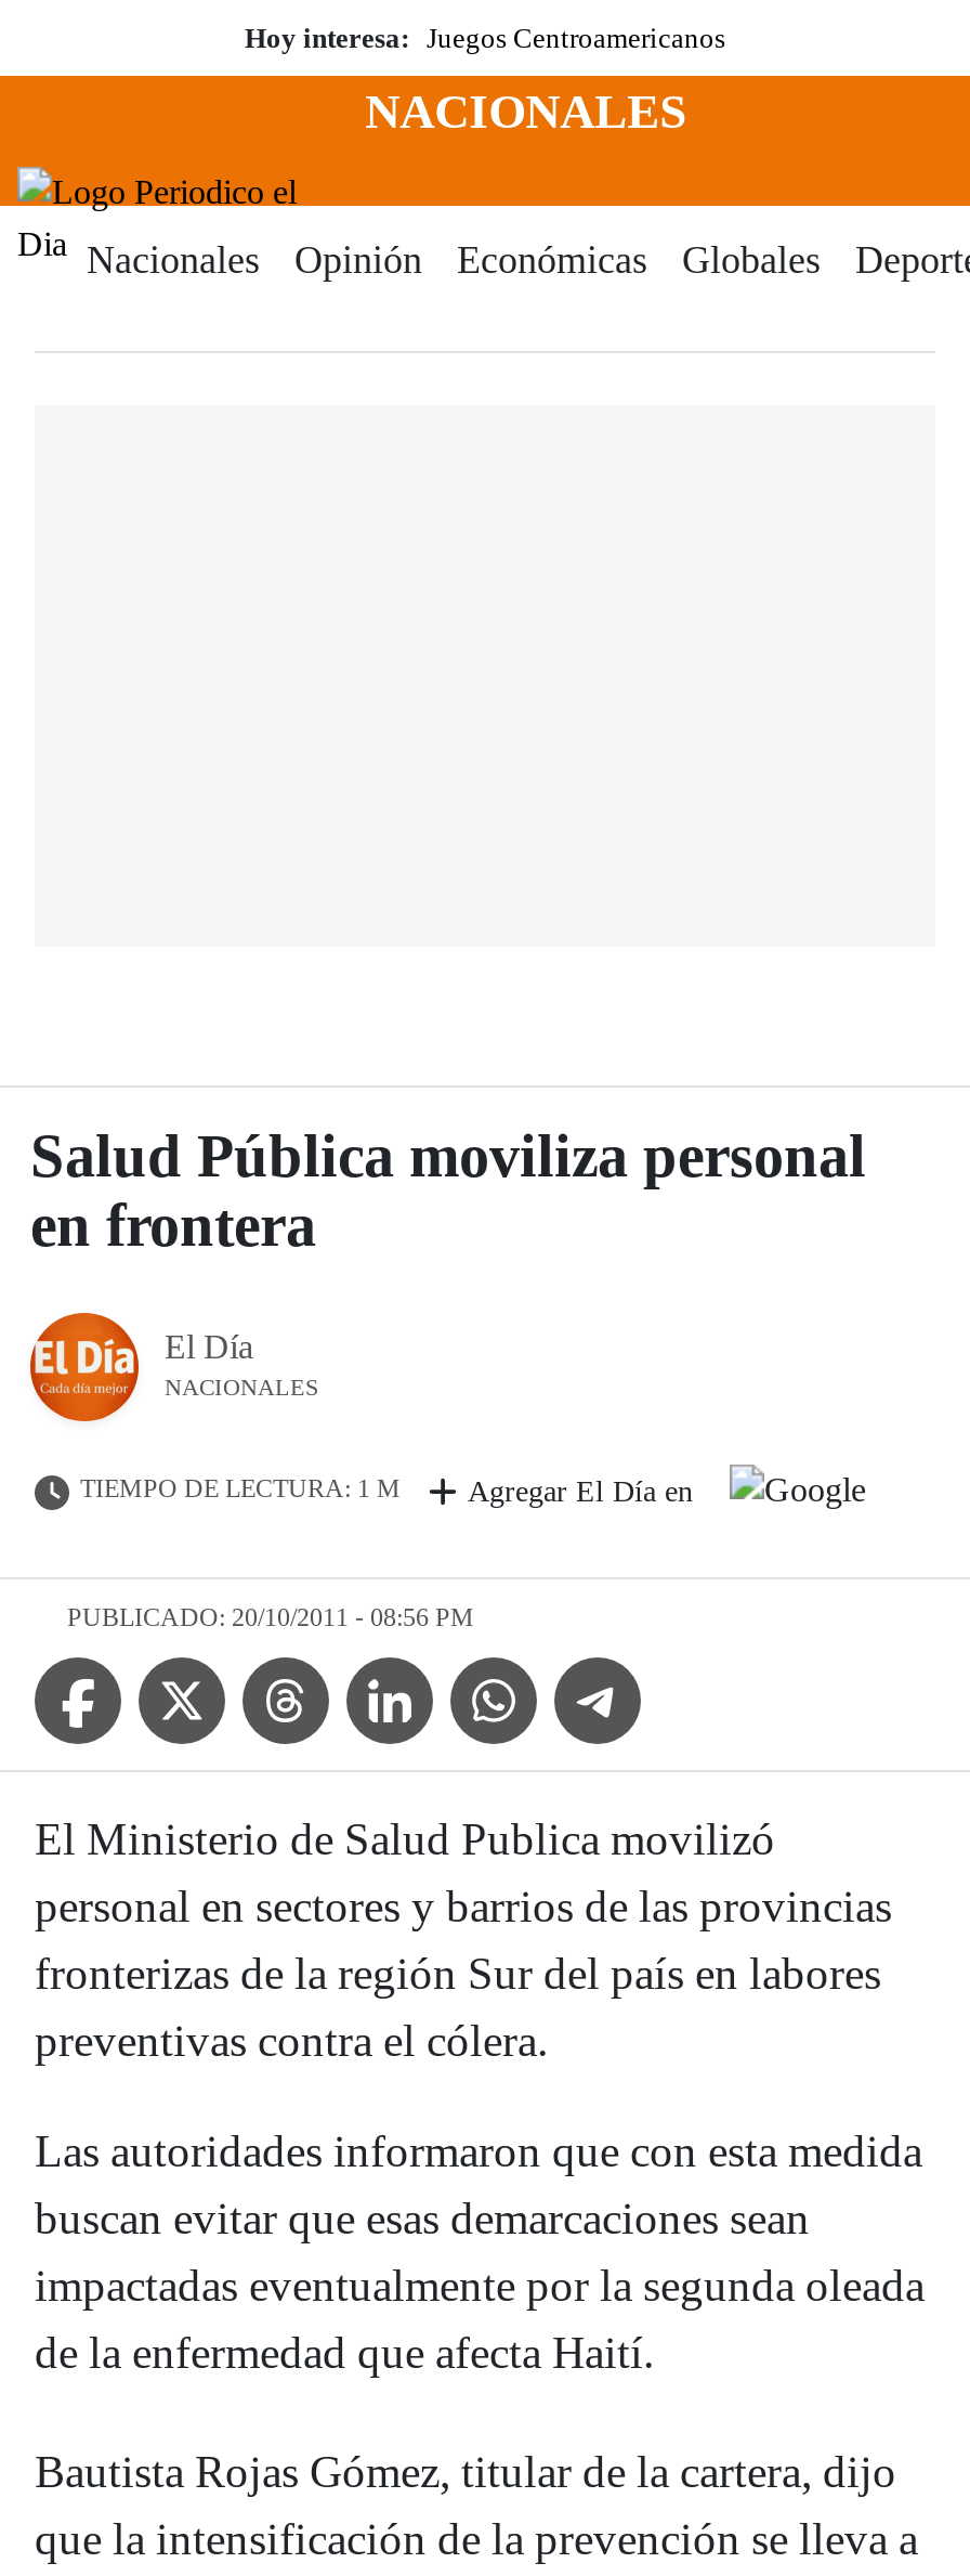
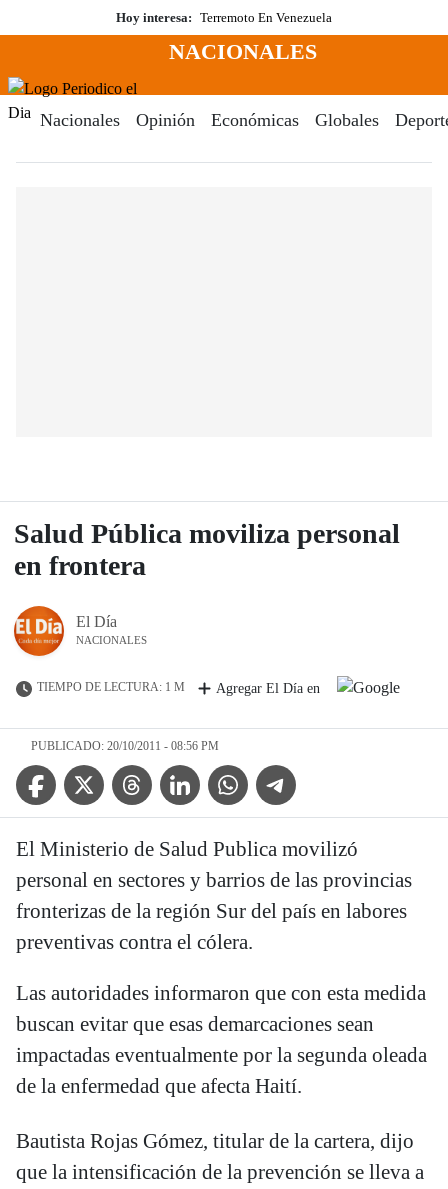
[245,22,725,54] Hoy interesa: Juegos Centroamericanos -> [116,10,332,25] Hoy interesa: Terremoto En Venezuela

